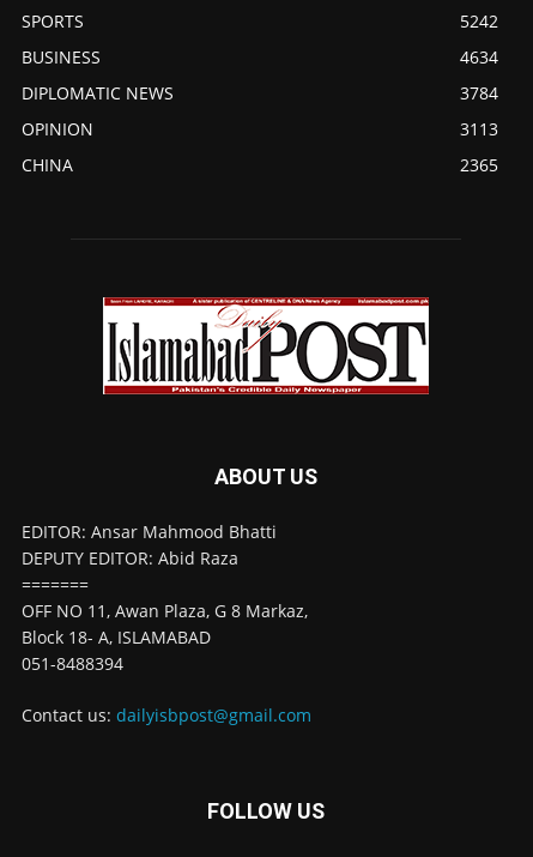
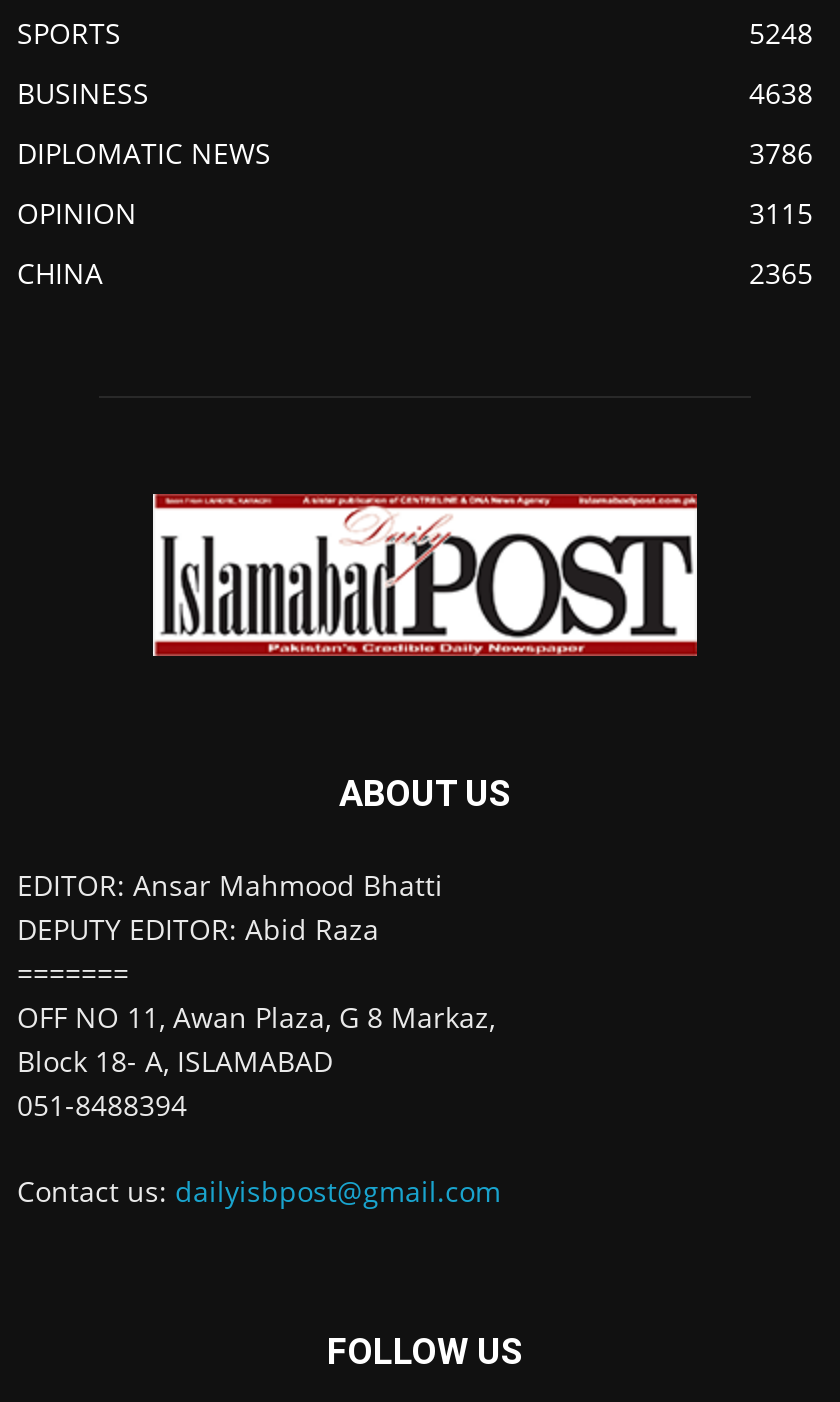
[460,9,498,32] 5242 -> [749,14,813,52] 5248
[460,45,498,68] 4634 -> [749,74,813,112] 4638
[460,81,498,104] 3784 -> [749,134,813,172] 3786
[460,117,498,140] 3113 -> [749,194,813,232] 3115

